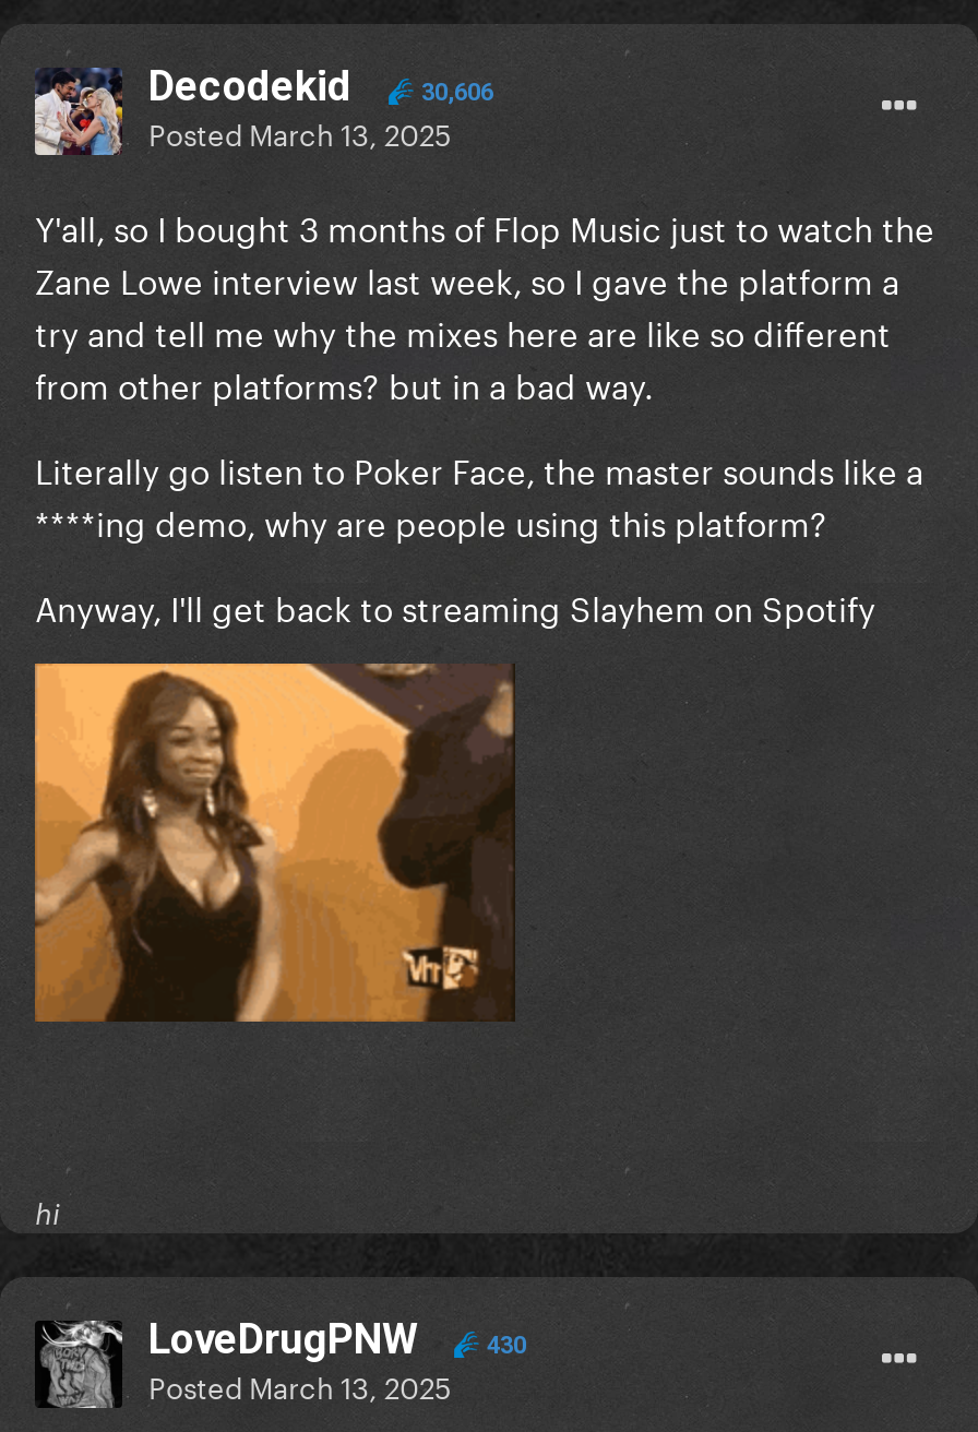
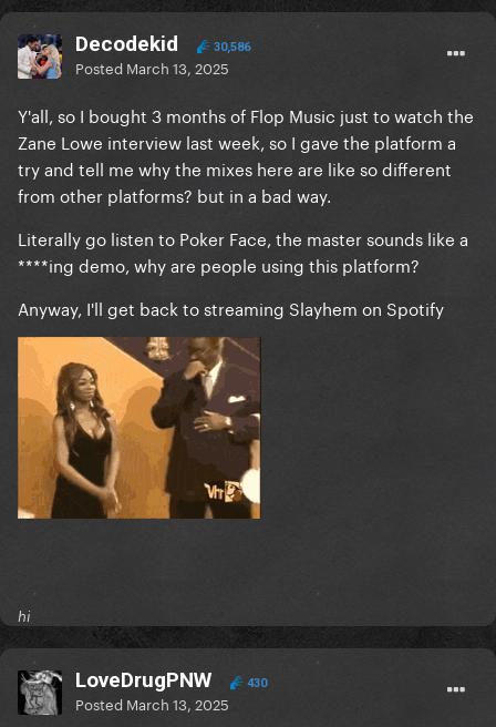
[415,79,493,108] 30,606 -> [210,40,250,55] 30,586
[35,661,515,1024] [image] -> [17,337,261,520] [image]

